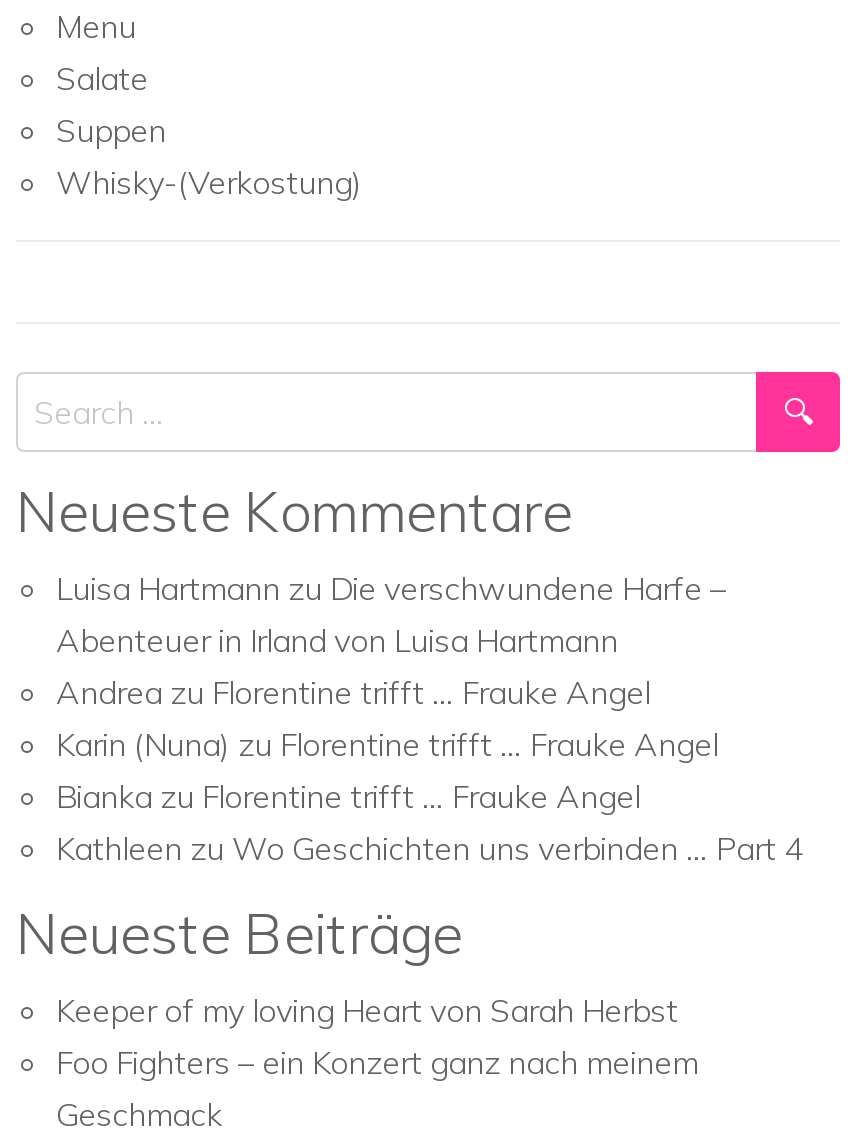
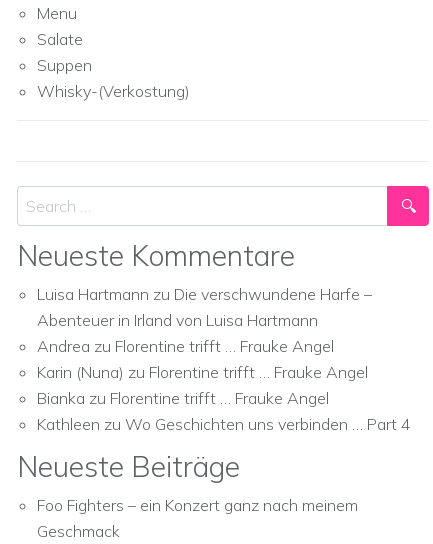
[56,990,678,1030] Keeper of my loving Heart von Sarah Herbst -> none

